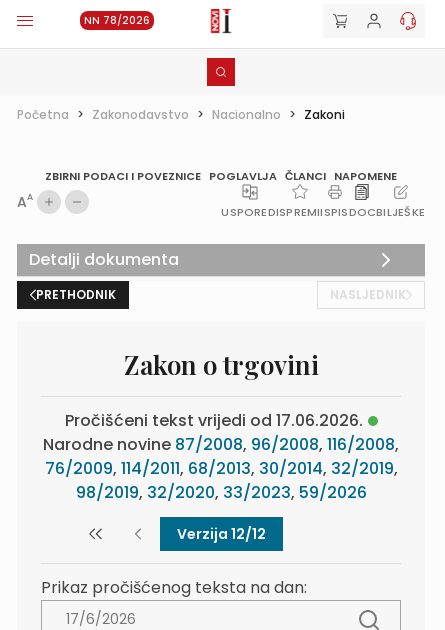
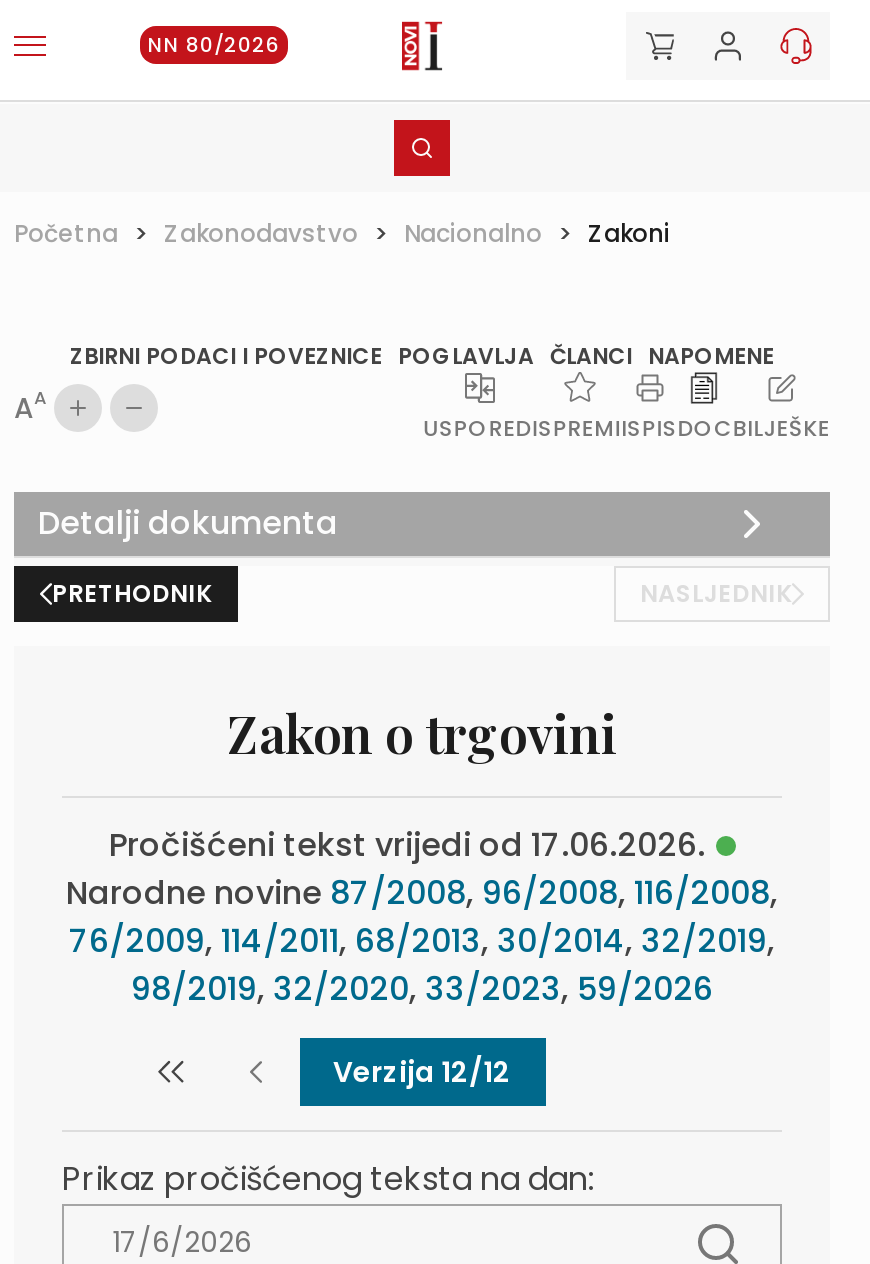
[84,13,150,28] NN 78/2026 -> [148,30,280,60] NN 80/2026

